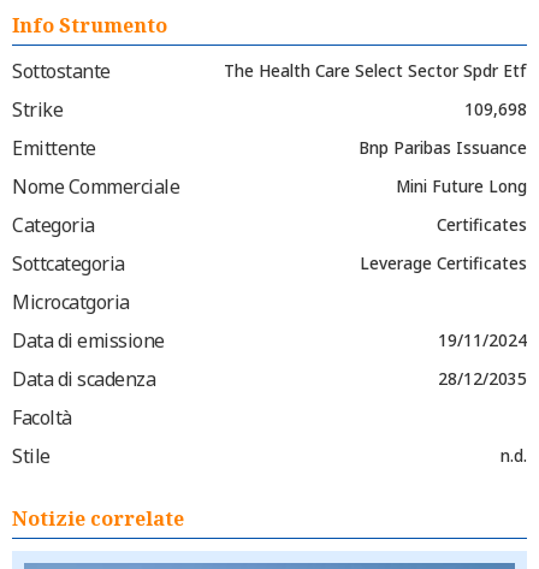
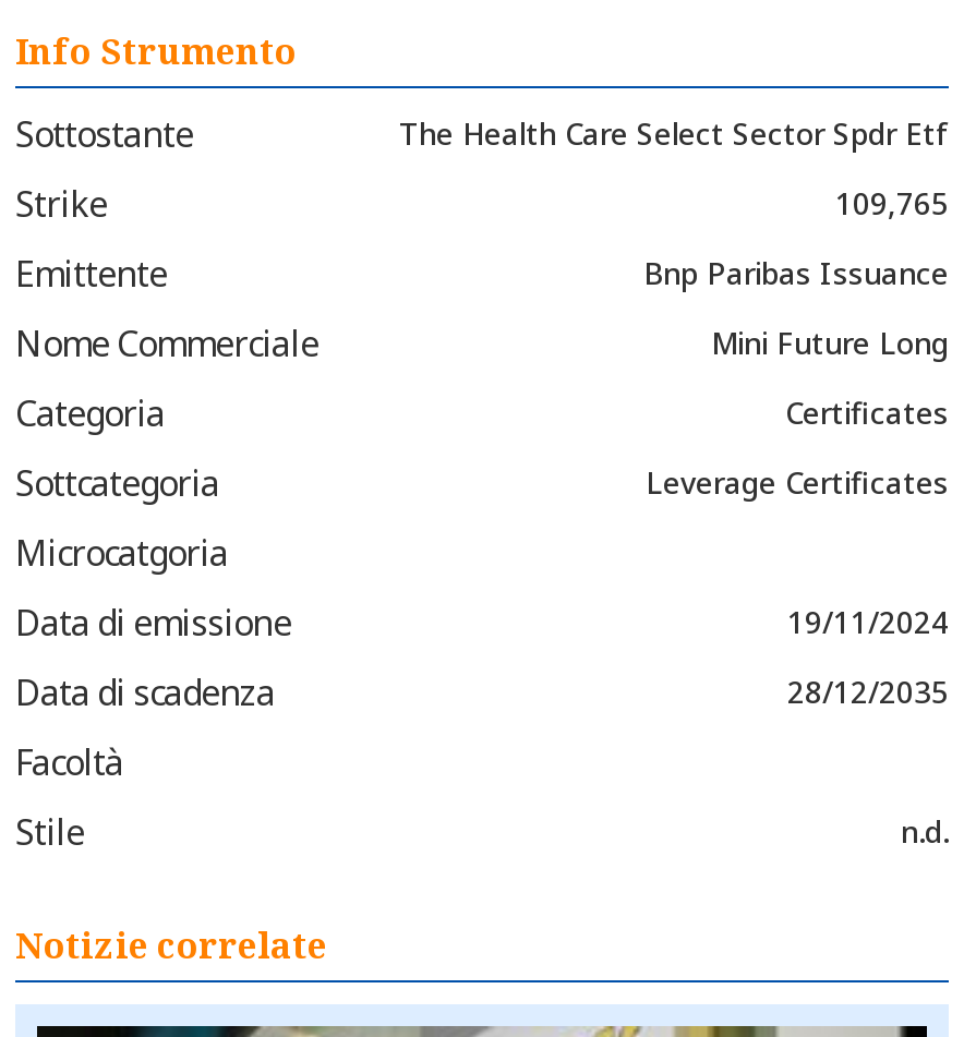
[464,97,527,120] 109,698 -> [835,182,949,224] 109,765

